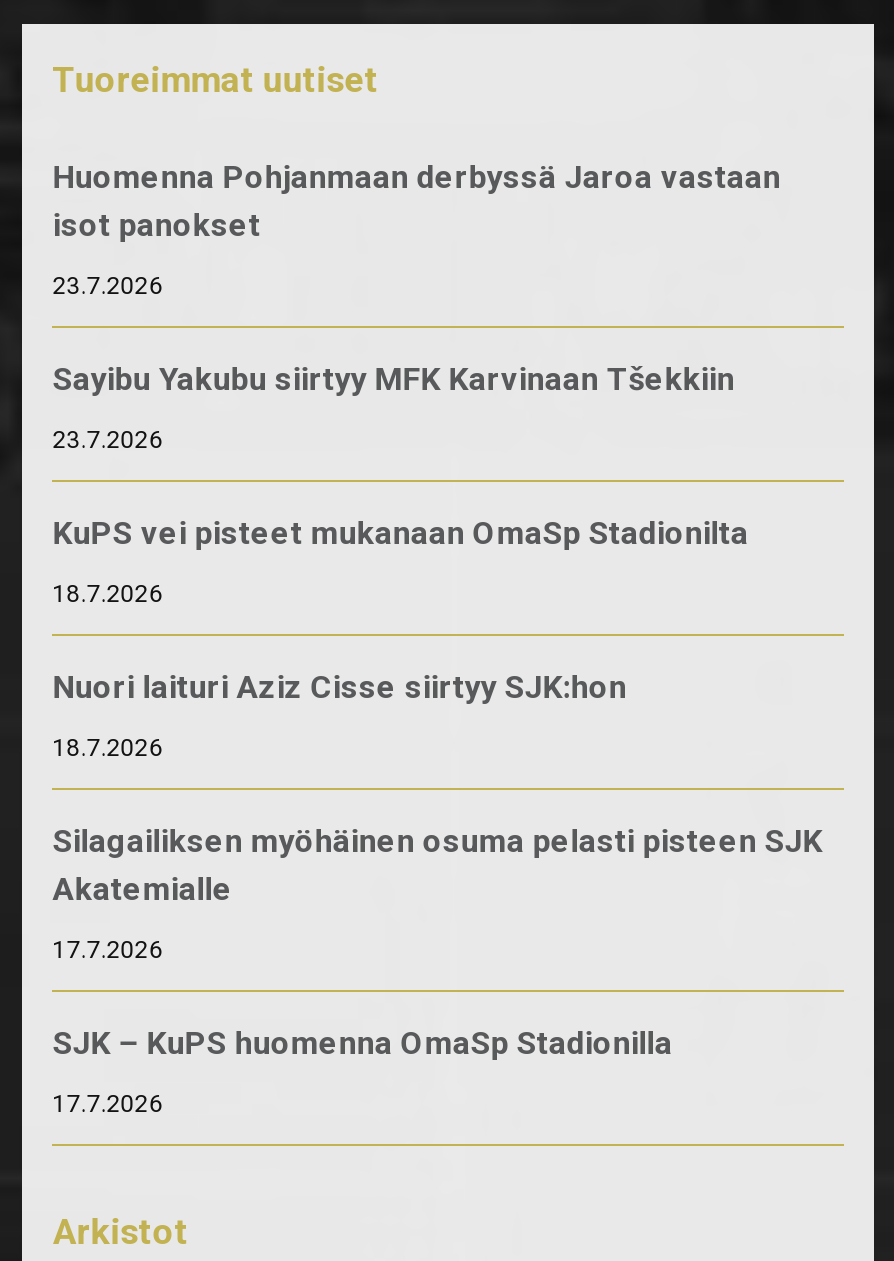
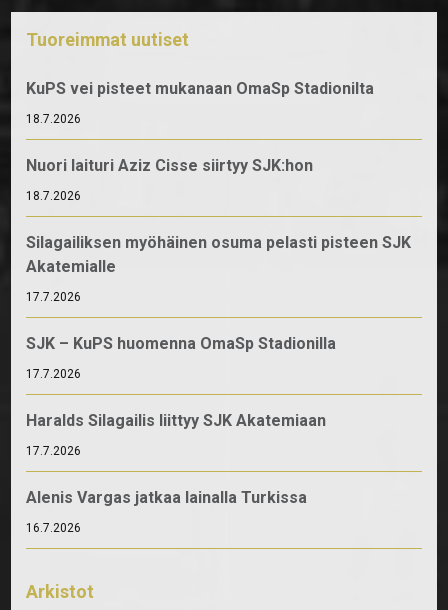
[52,157,780,453] Huomenna Pohjanmaan derbyssä Jaroa vastaan | isot panokset | 23.7.2026 | Sayibu Yakubu siirtyy MFK Karvinaan Tšekkiin | 23.7.2026 -> none
moved [52,513,822,1117] -> [26,79,411,381]: KuPS vei pisteet mukanaan OmaSp Stadionilta | 18.7.2026 | Nuori laituri Aziz Cisse siirtyy SJK:hon | ... | SJK – KuPS huomenna OmaSp Stadionilla | 17.7.2026
none -> [26,411,326,535] Haralds Silagailis liittyy SJK Akatemiaan | 17.7.2026 | Alenis Vargas jatkaa lainalla Turkissa | 16.7.2026

